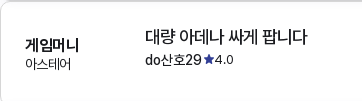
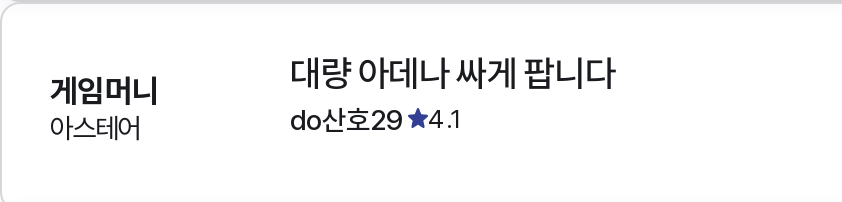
[145,51,234,67] do산호29 4.0 -> [290,103,462,135] do산호29 4.1

